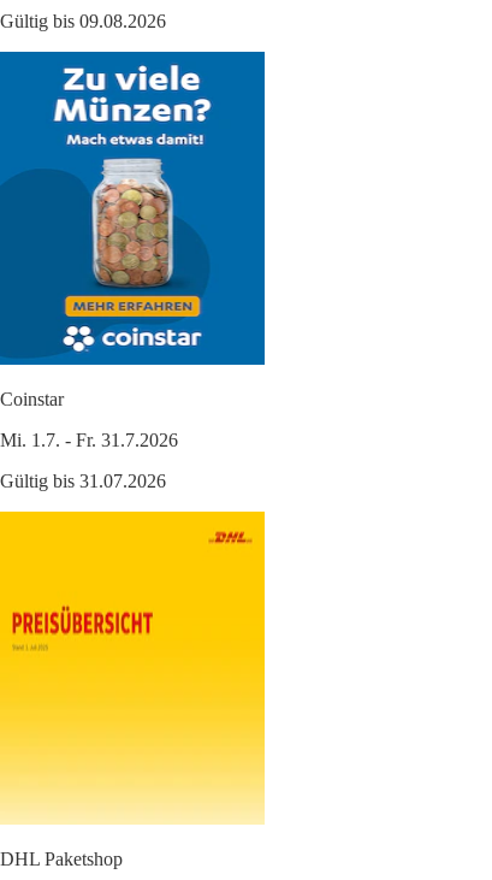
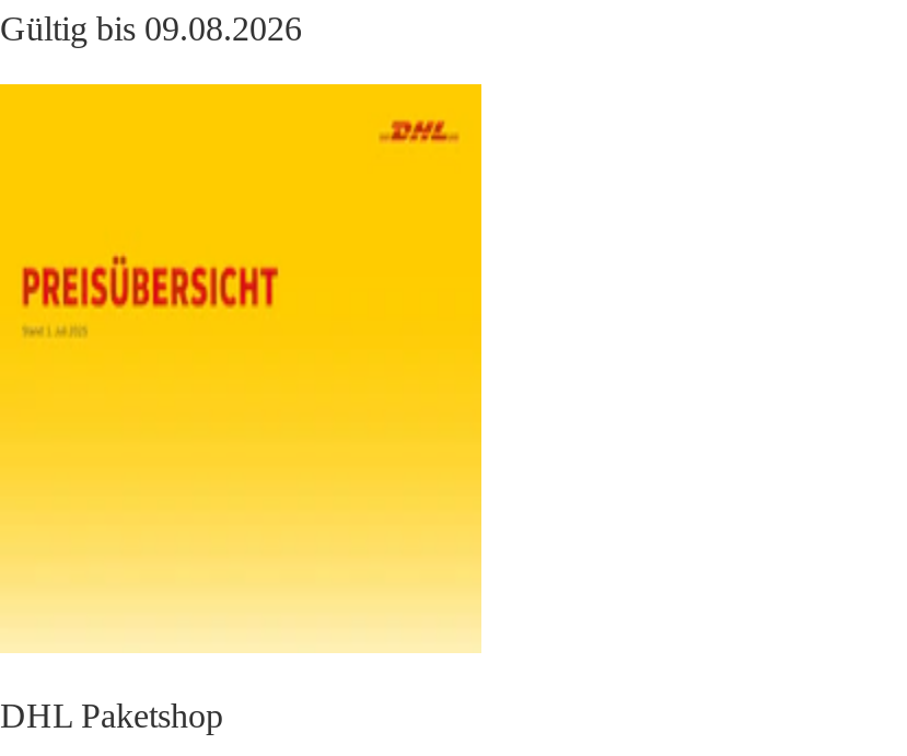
[0,51,266,491] [image] | Coinstar | Mi. 1.7. - Fr. 31.7.2026 | Gültig bis 31.07.2026 -> none

